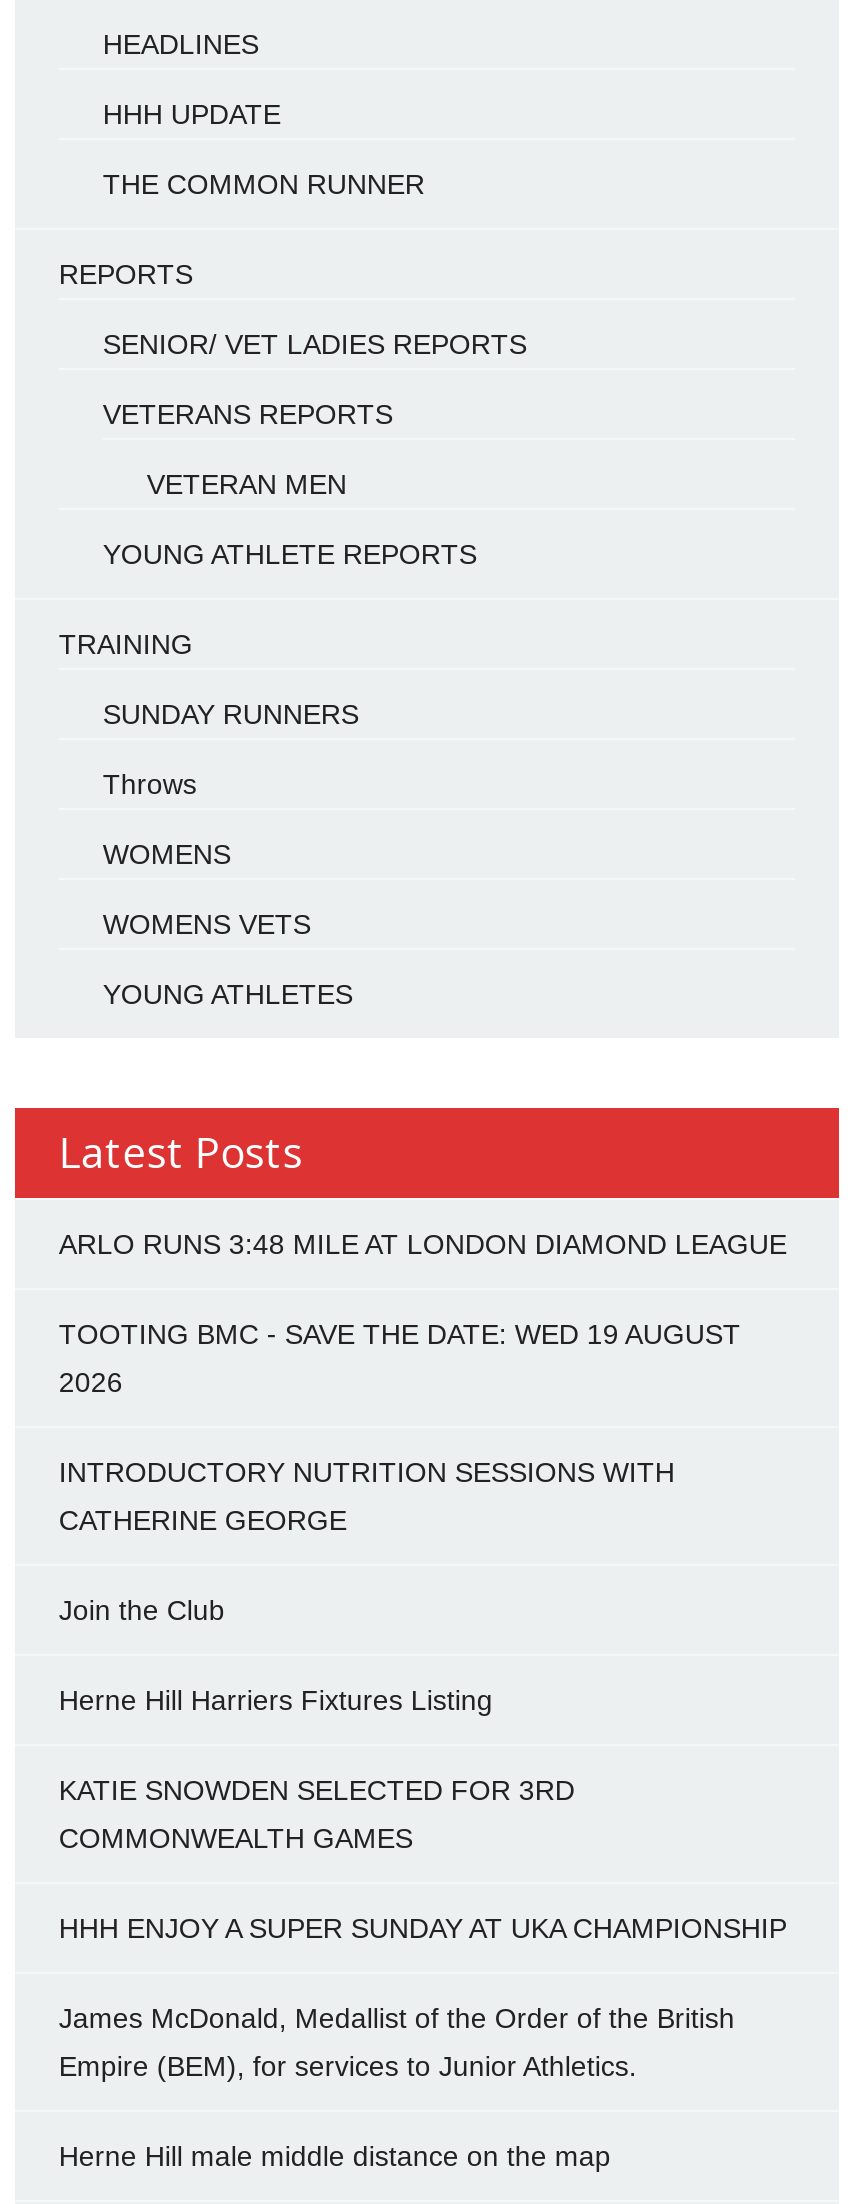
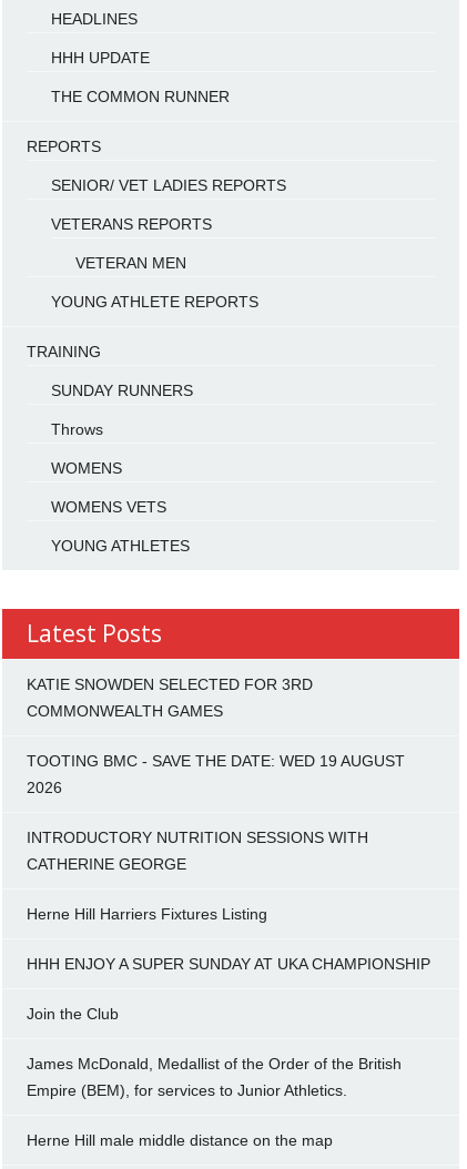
[59,1228,787,1260] ARLO RUNS 3:48 MILE AT LONDON DIAMOND LEAGUE -> none
moved [59,1318,741,1536] -> [27,752,405,873]: TOOTING BMC - SAVE THE DATE: WED 19 AUGUST | 2026 | INTRODUCTORY NUTRITION SESSIONS WITH | CATHERINE GEORGE
moved [59,1594,225,1626] -> [27,1005,119,1023]: Join the Club
moved [59,1774,575,1854] -> [27,675,313,720]: KATIE SNOWDEN SELECTED FOR 3RD | COMMONWEALTH GAMES
moved [59,1912,787,1944] -> [27,955,430,973]: HHH ENJOY A SUPER SUNDAY AT UKA CHAMPIONSHIP

